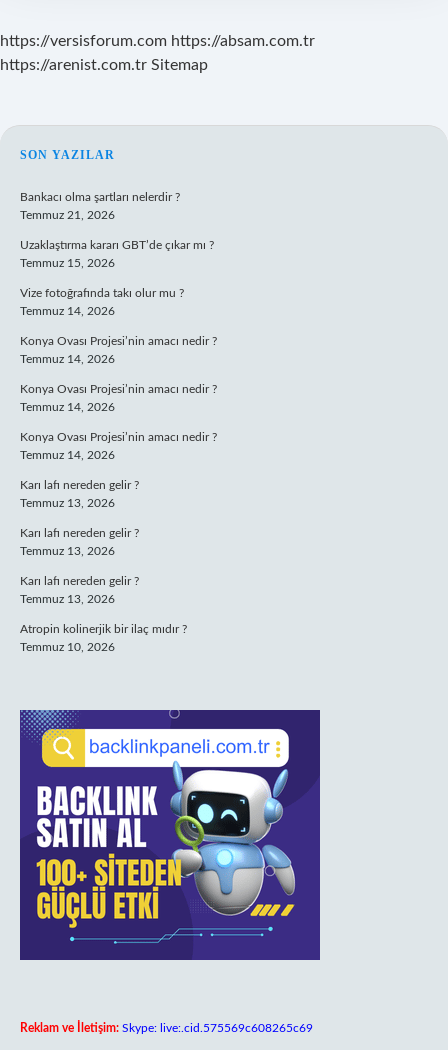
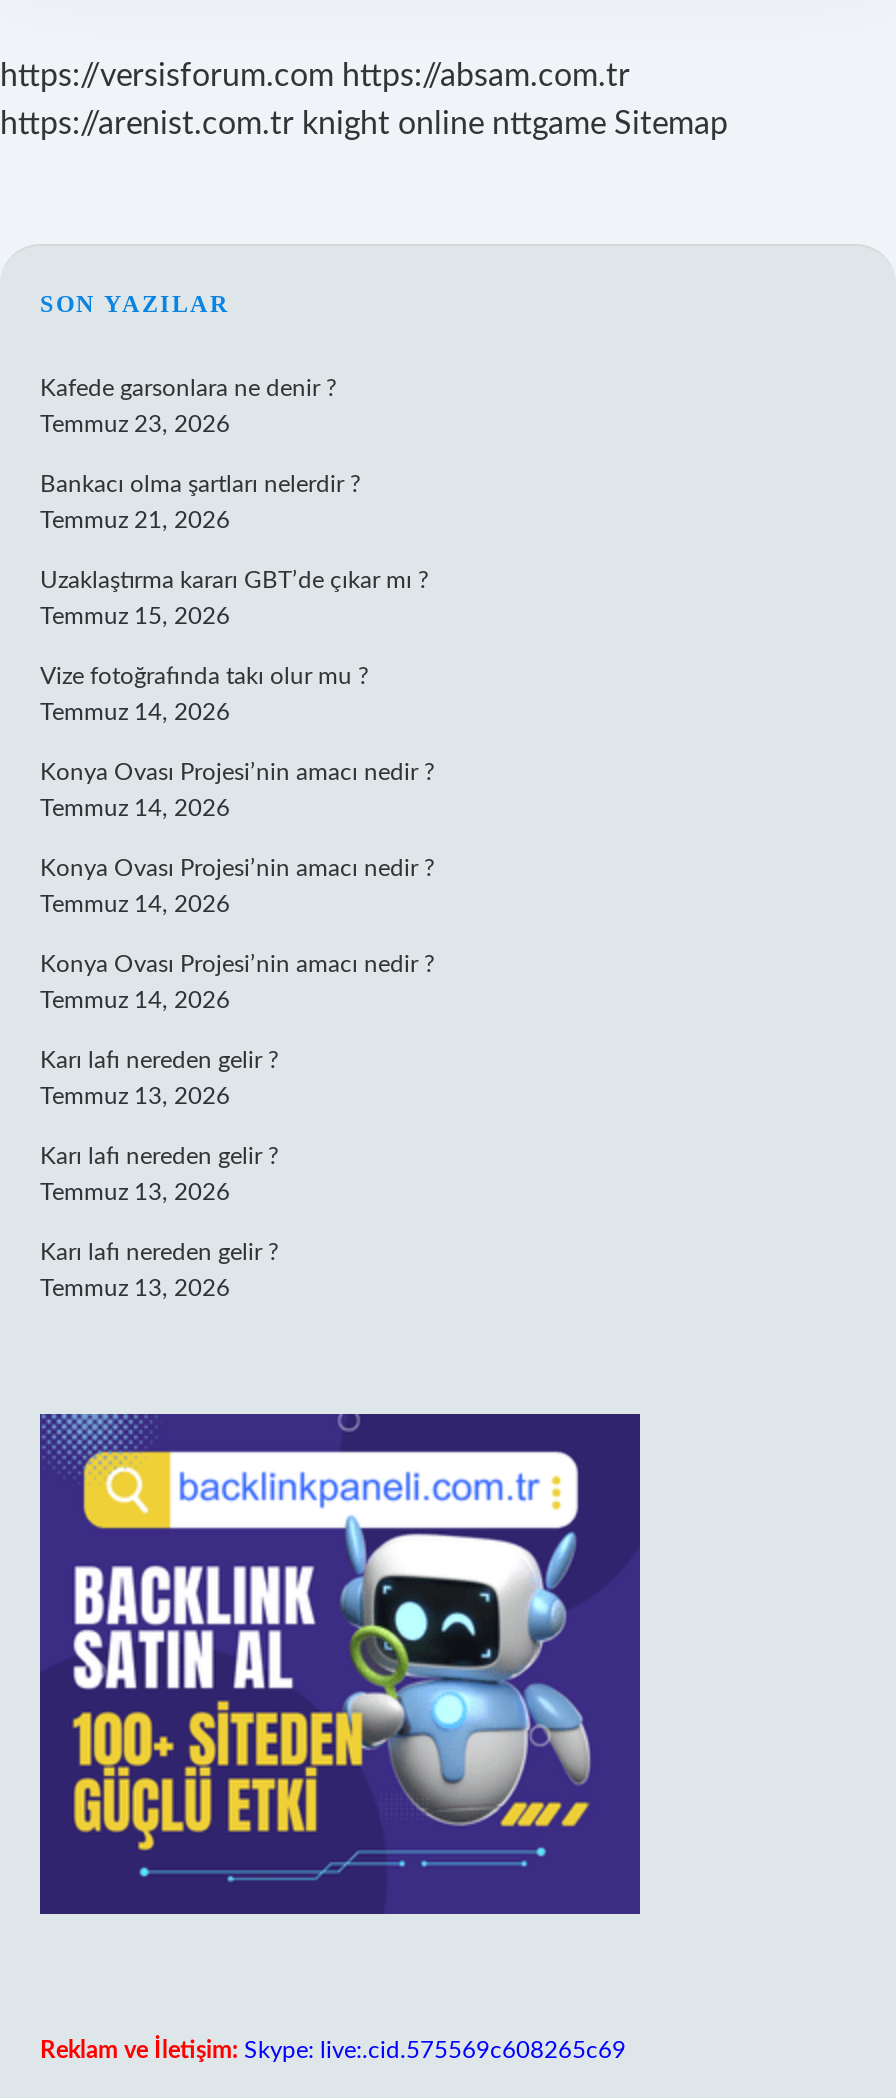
[0,57,208,73] https://arenist.com.tr Sitemap -> [0,108,728,140] https://arenist.com.tr knight online nttgame Sitemap
none -> [40,376,336,436] Kafede garsonlara ne denir ? | Temmuz 23, 2026
moved [20,191,217,605] -> [40,472,434,1300]: Bankacı olma şartları nelerdir ? | Temmuz 21, 2026 | Uzaklaştırma kararı GBT’de çıkar mı ? | ... | Karı lafı nereden gelir ? | Temmuz 13, 2026
[20,623,187,653] Atropin kolinerjik bir ilaç mıdır ? | Temmuz 10, 2026 -> none

